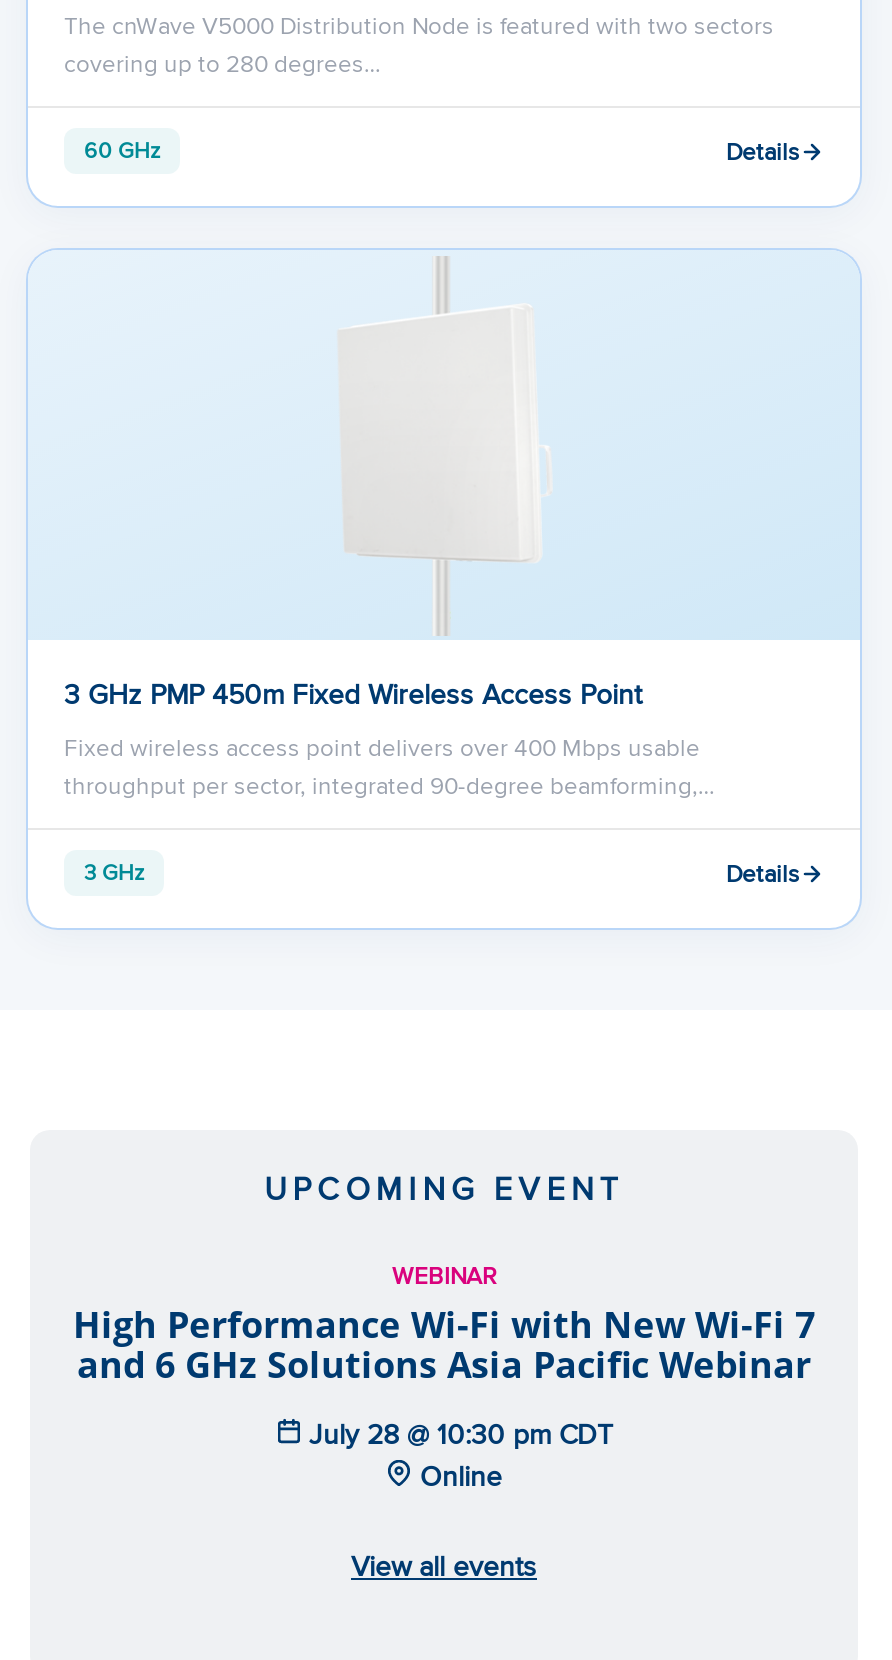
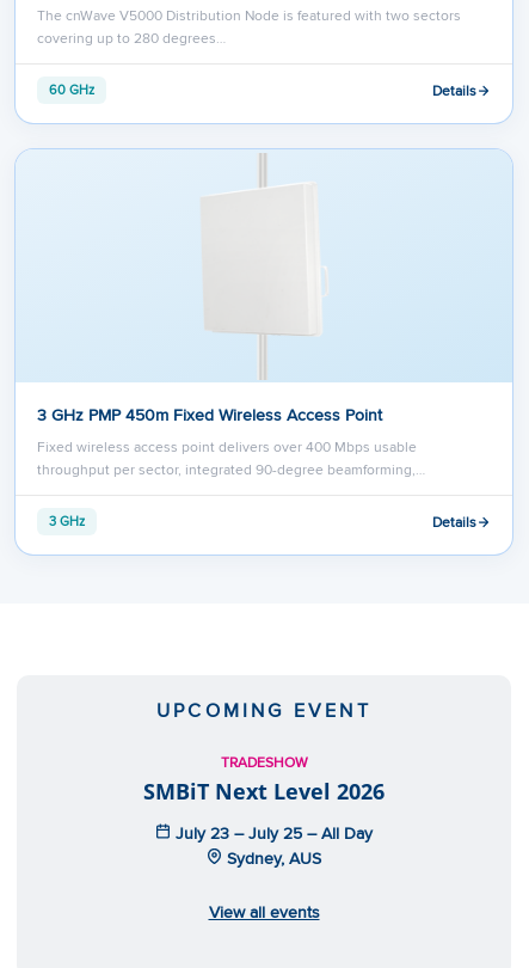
[73,1258,815,1388] WEBINAR | High Performance Wi-Fi with New Wi-Fi 7 | and 6 GHz Solutions Asia Pacific Webinar -> [143,752,385,806] TRADESHOW | SMBiT Next Level 2026
[301,1414,613,1496] July 28 @ 10:30 pm CDT | Online -> [171,821,373,870] July 23 – July 25 – All Day | Sydney, AUS

